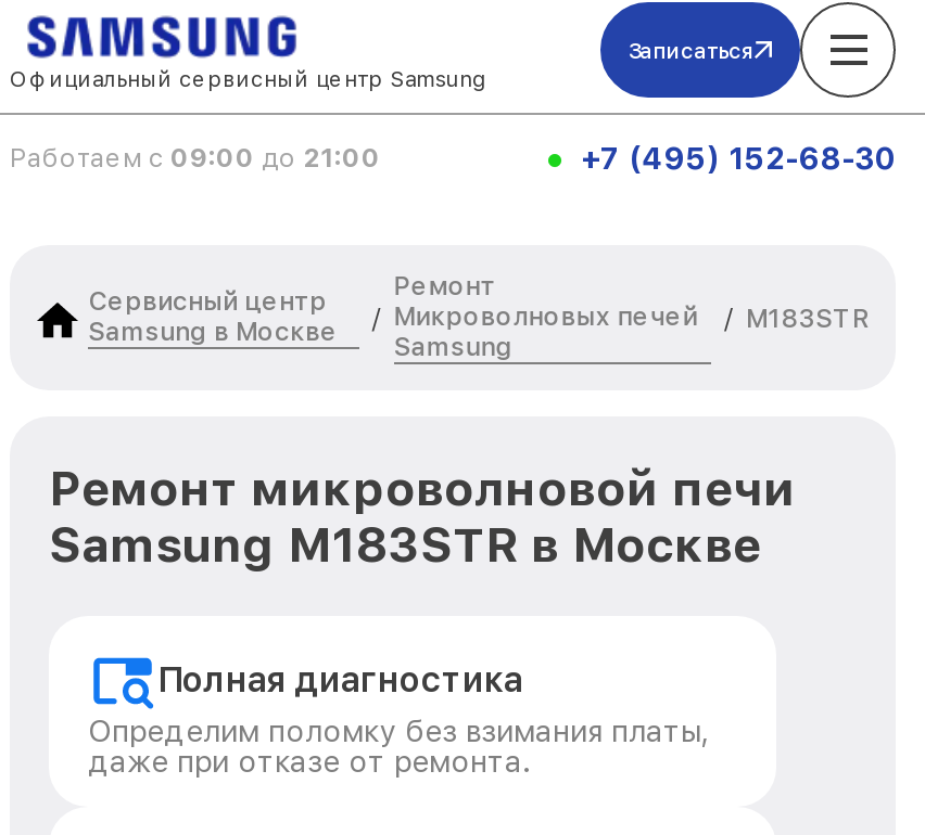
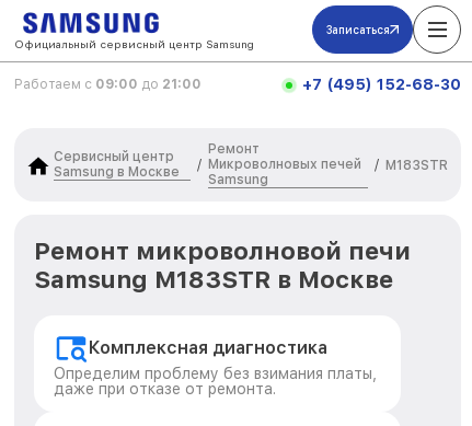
[157,659,522,701] Полная диагностика -> [89,337,327,358] Комплексная диагностика
[88,714,709,748] Определим поломку без взимания платы, -> [54,365,377,382] Определим проблему без взимания платы,

